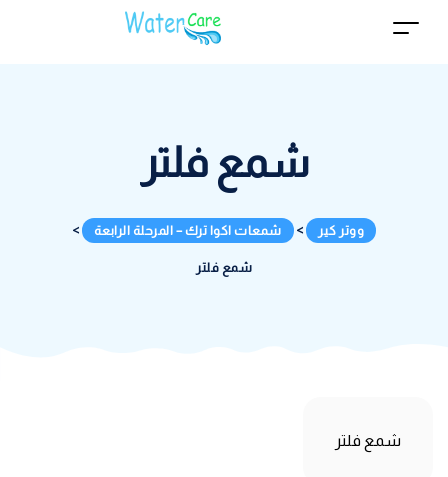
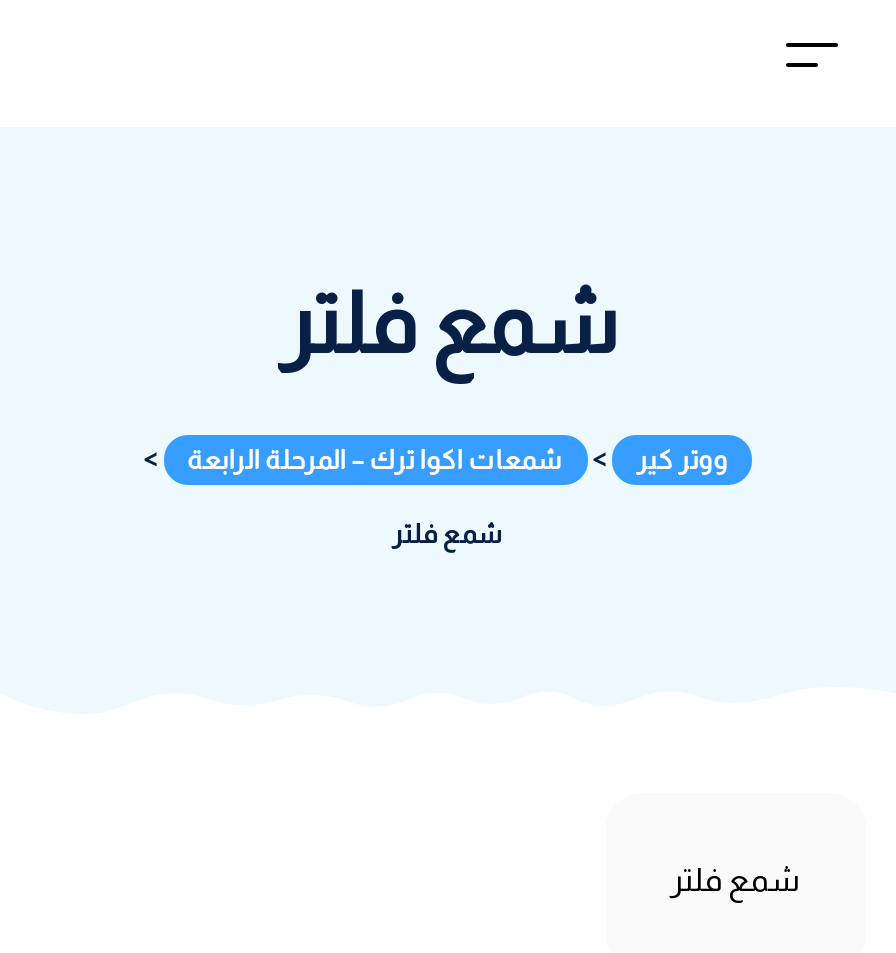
[124,11,222,46] [image] -> none

